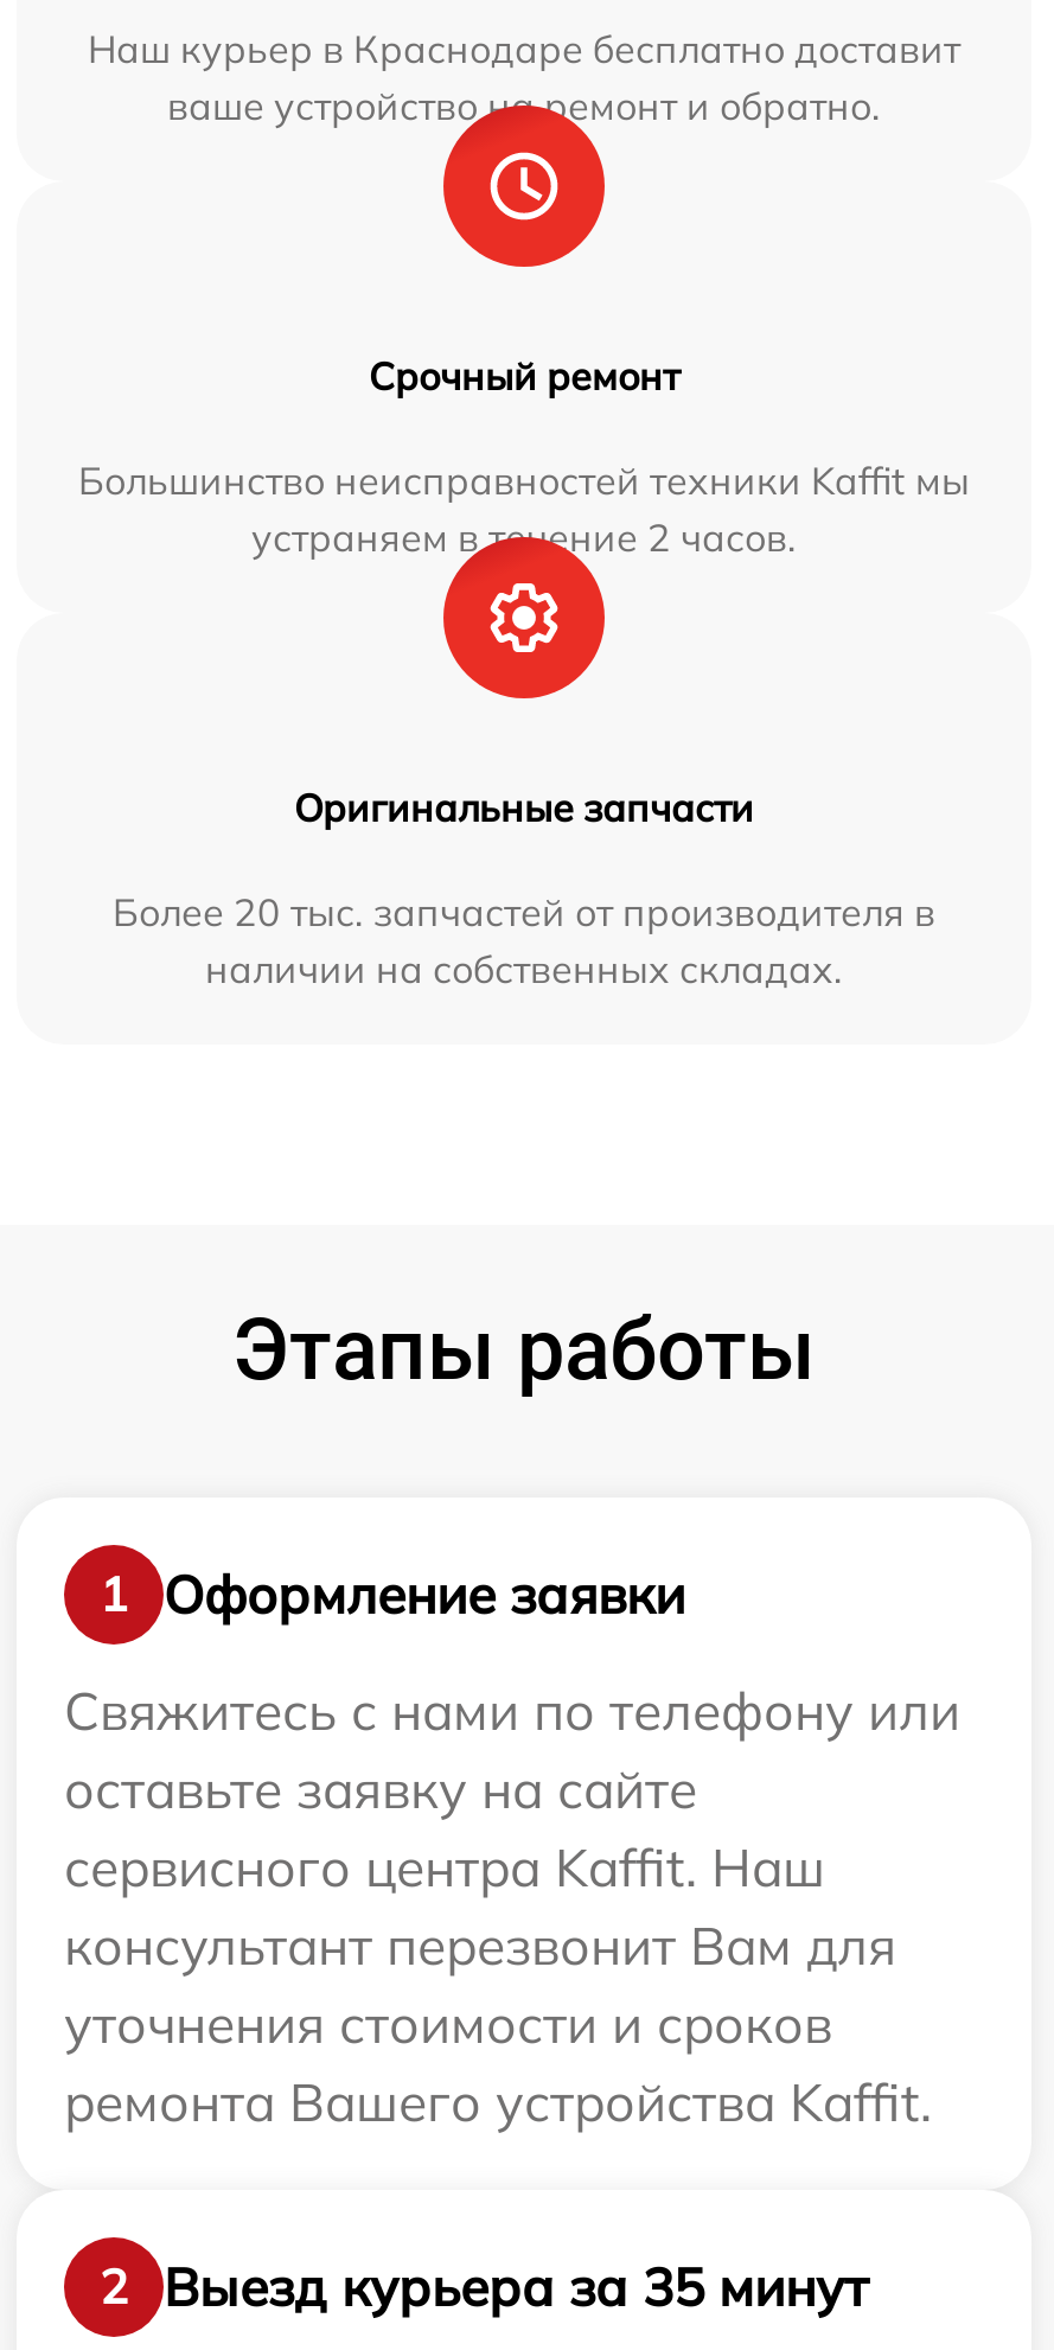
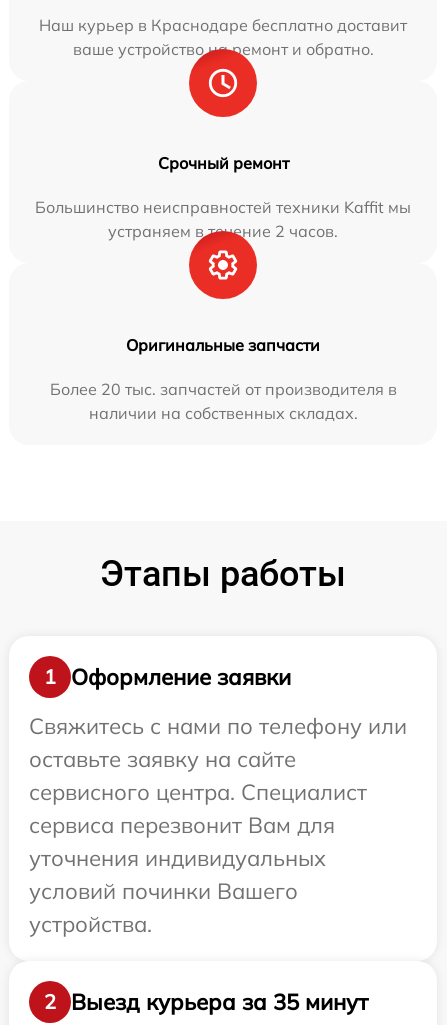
[64,1834,932,2136] сервисного центра Kaffit. Наш | консультант перезвонит Вам для | уточнения стоимости и сроков | ремонта Вашего устройства Kaffit. -> [29,778,367,938] сервисного центра. Специалист | сервиса перезвонит Вам для | уточнения индивидуальных | условий починки Вашего | устройства.

